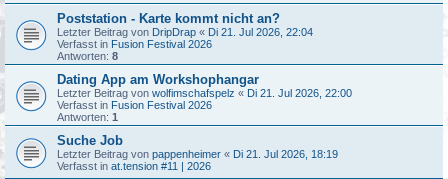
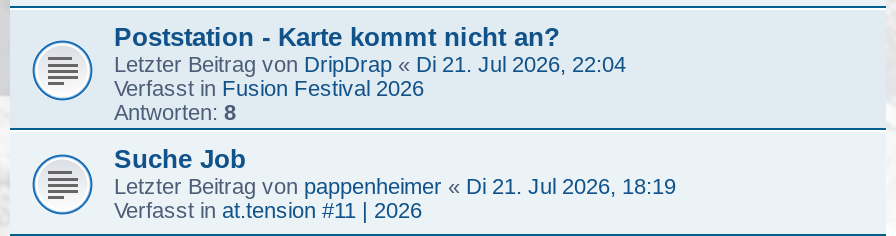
[57,72,352,123] Dating App am Workshophangar | Letzter Beitrag von wolfimschafspelz «Di 21. Jul 2026, 22:00 | Verfasst in Fusion Festival 2026 | Antworten: 1 -> none

